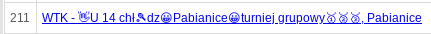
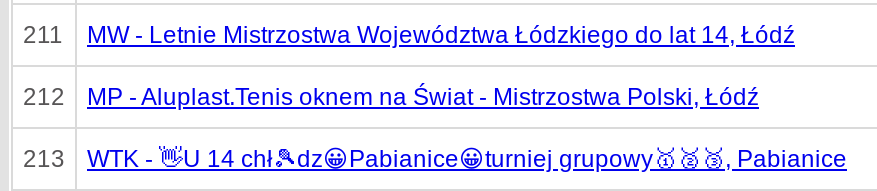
none -> [23,21,795,173] MW - Letnie Mistrzostwa Województwa Łódzkiego do lat 14, Łódź | 212 | MP - Aluplast.Tenis oknem na Świat - Mistrzostwa Polski, Łódź | 213

